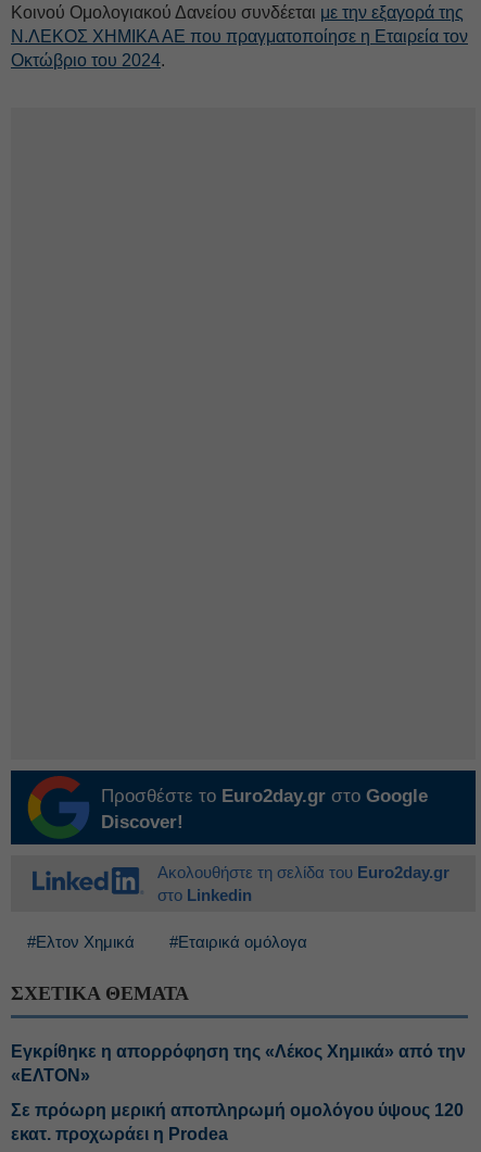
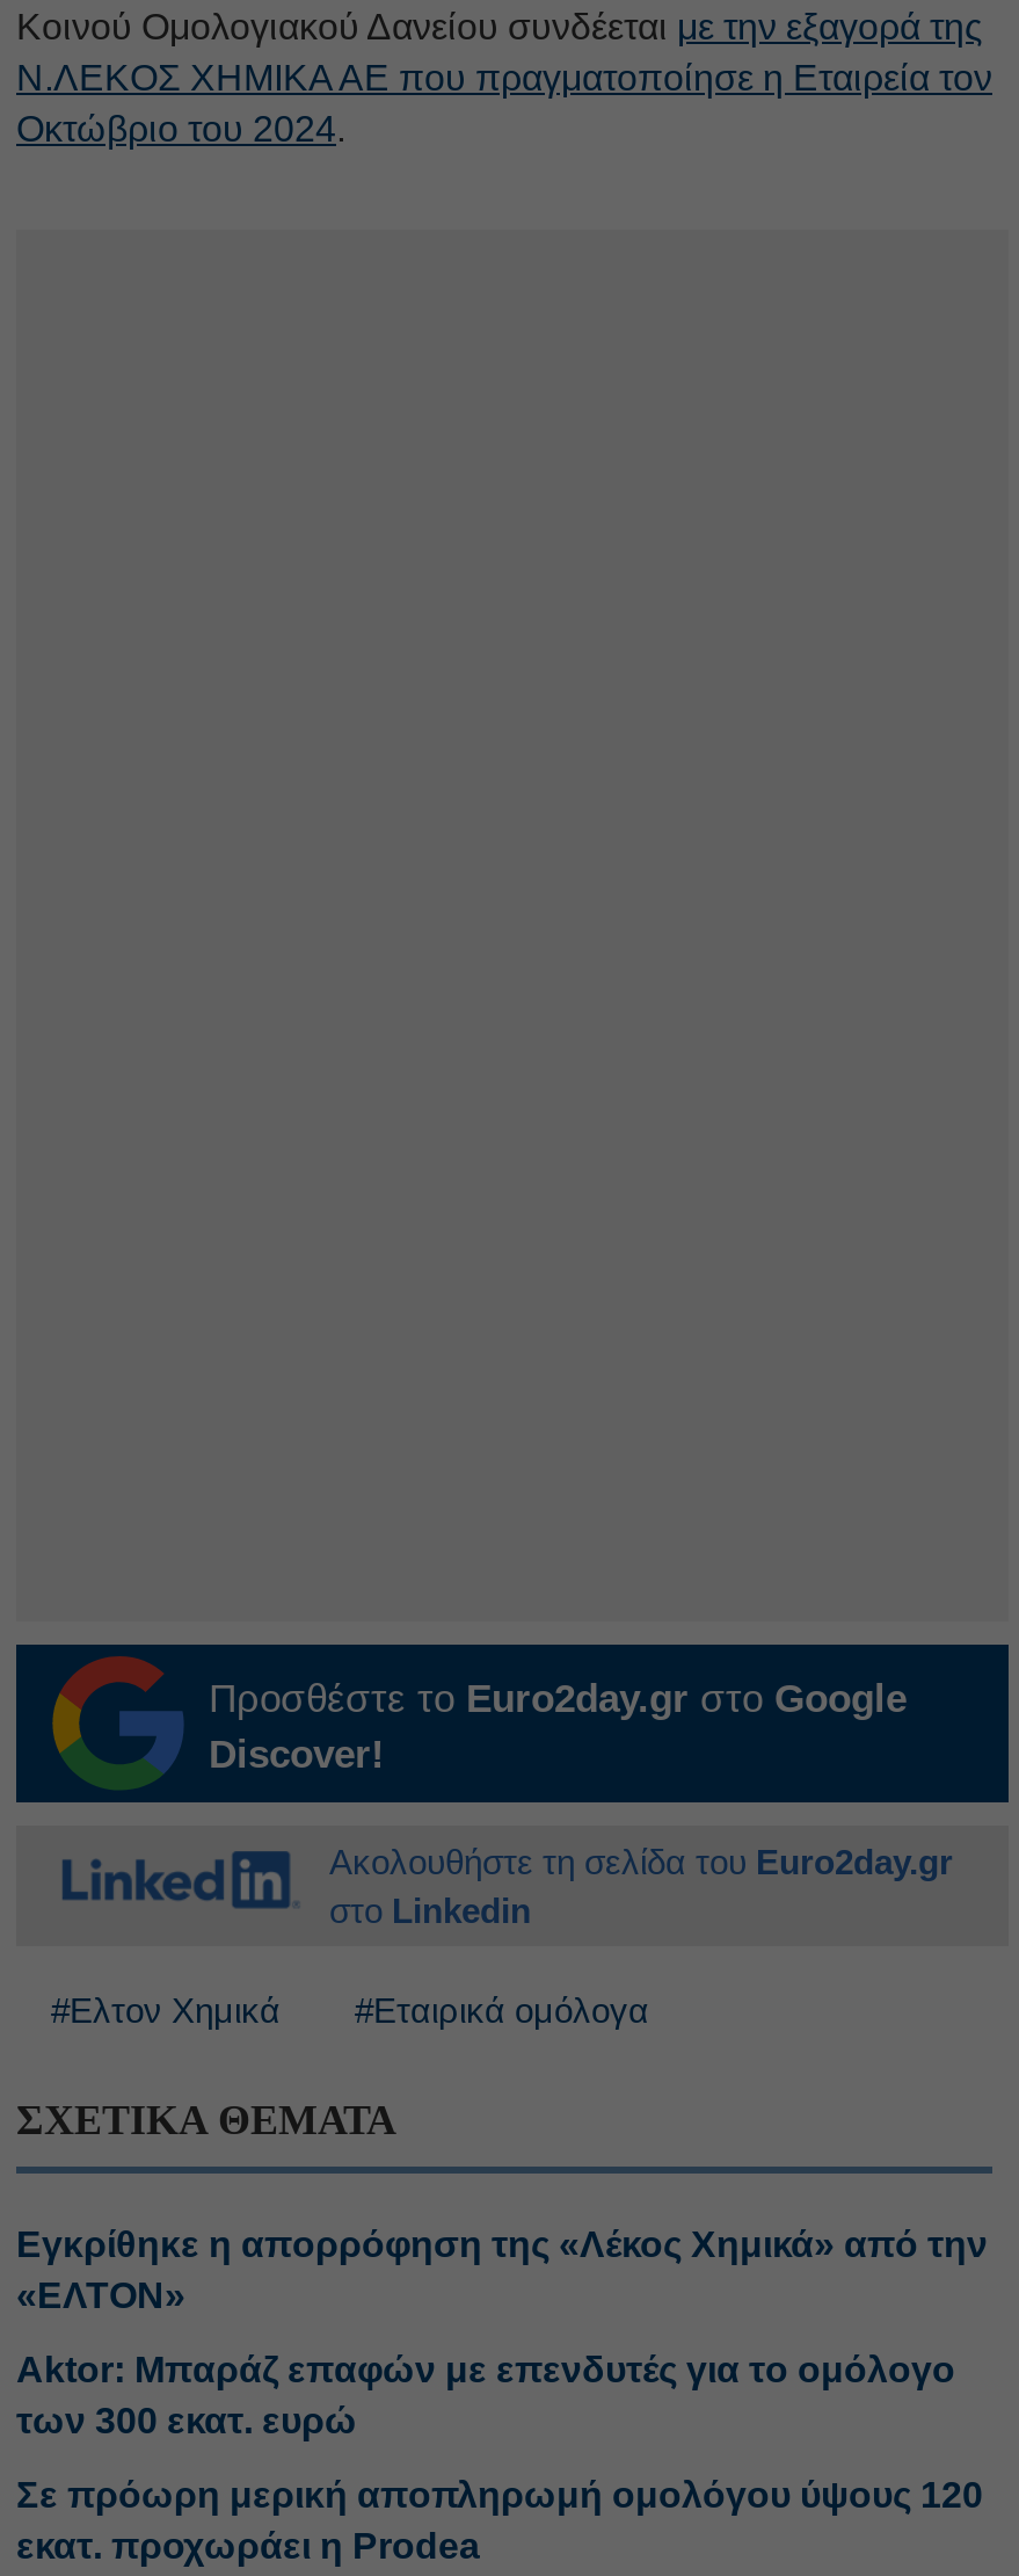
none -> [16,2350,955,2440] Aktor: Μπαράζ επαφών με επενδυτές για το ομόλογο | των 300 εκατ. ευρώ

